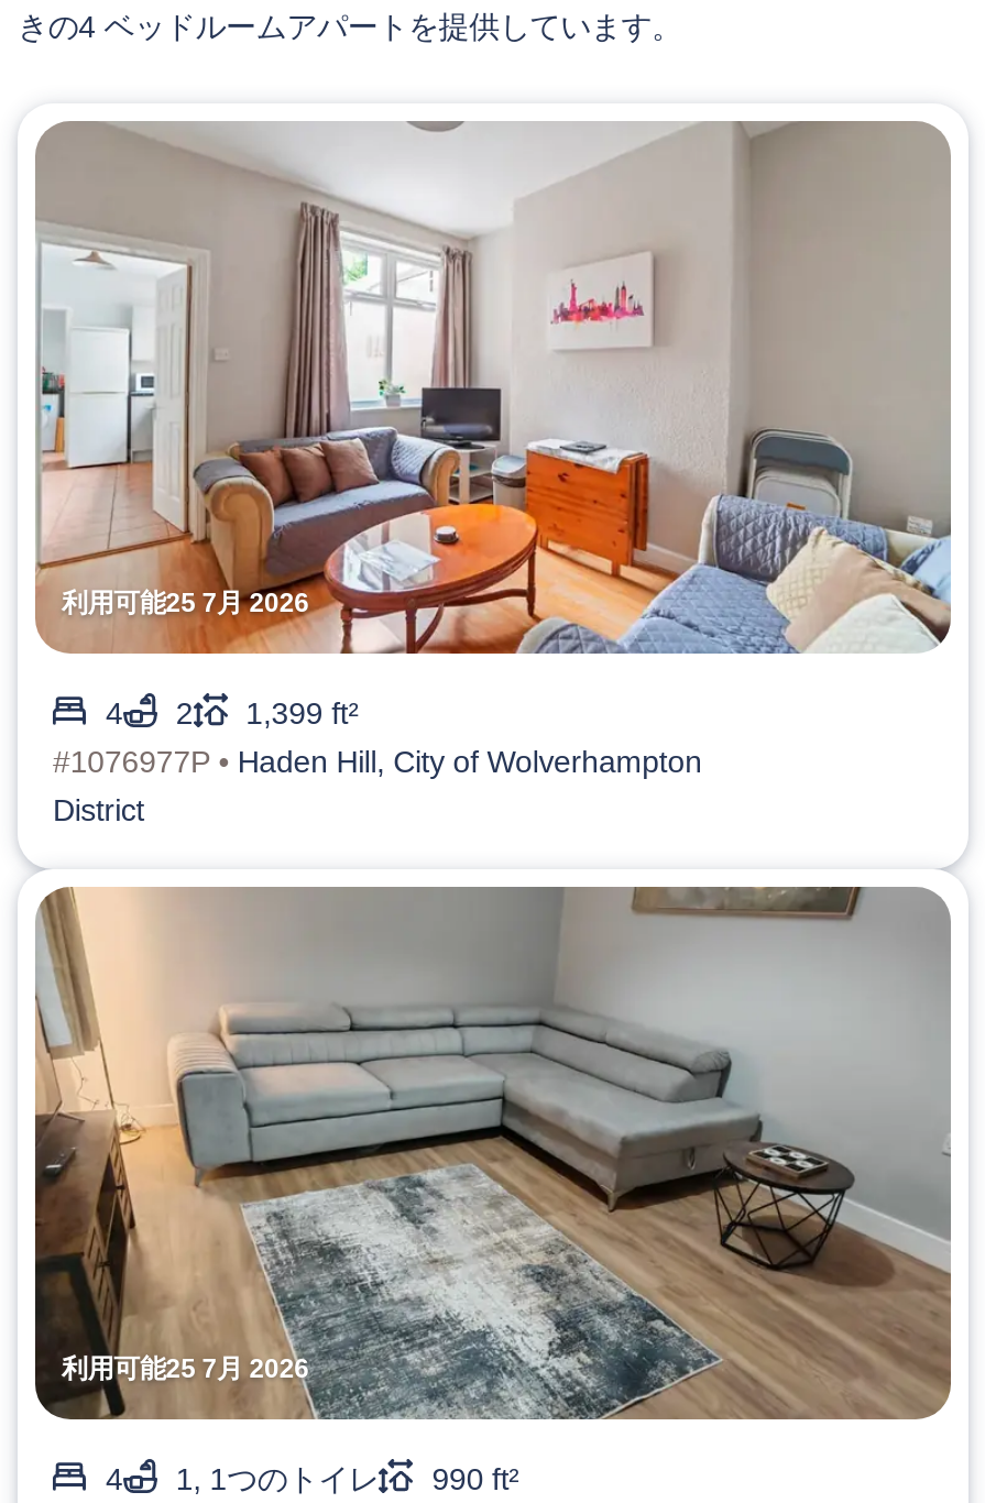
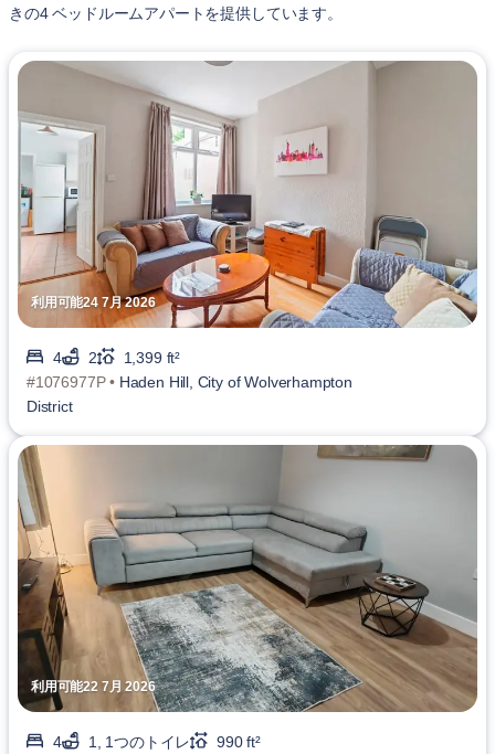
[62,588,309,618] 利用可能25 7月 2026 -> [31,295,155,310] 利用可能24 7月 2026
[62,1353,309,1384] 利用可能25 7月 2026 -> [31,679,155,694] 利用可能22 7月 2026

